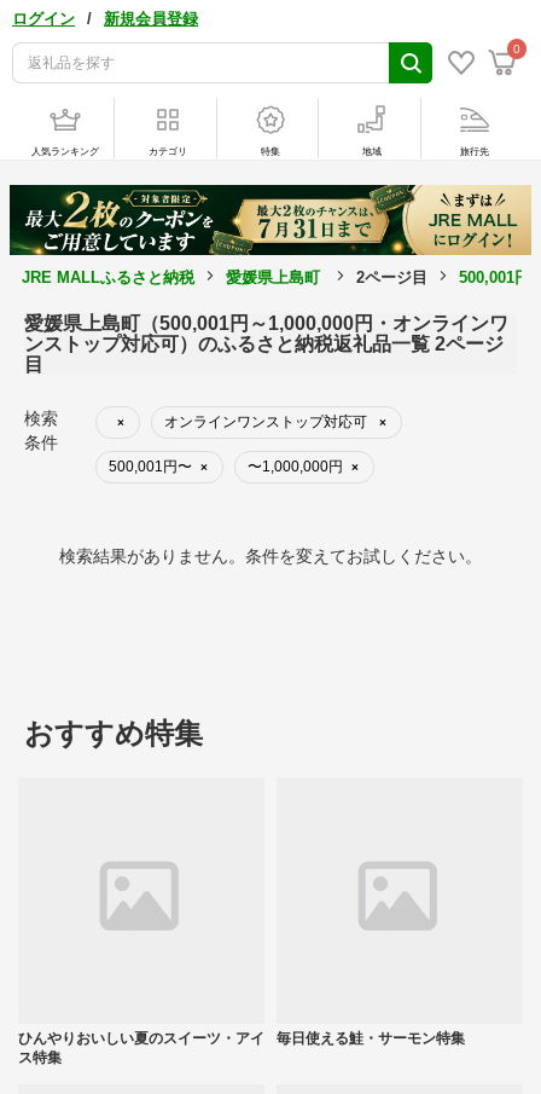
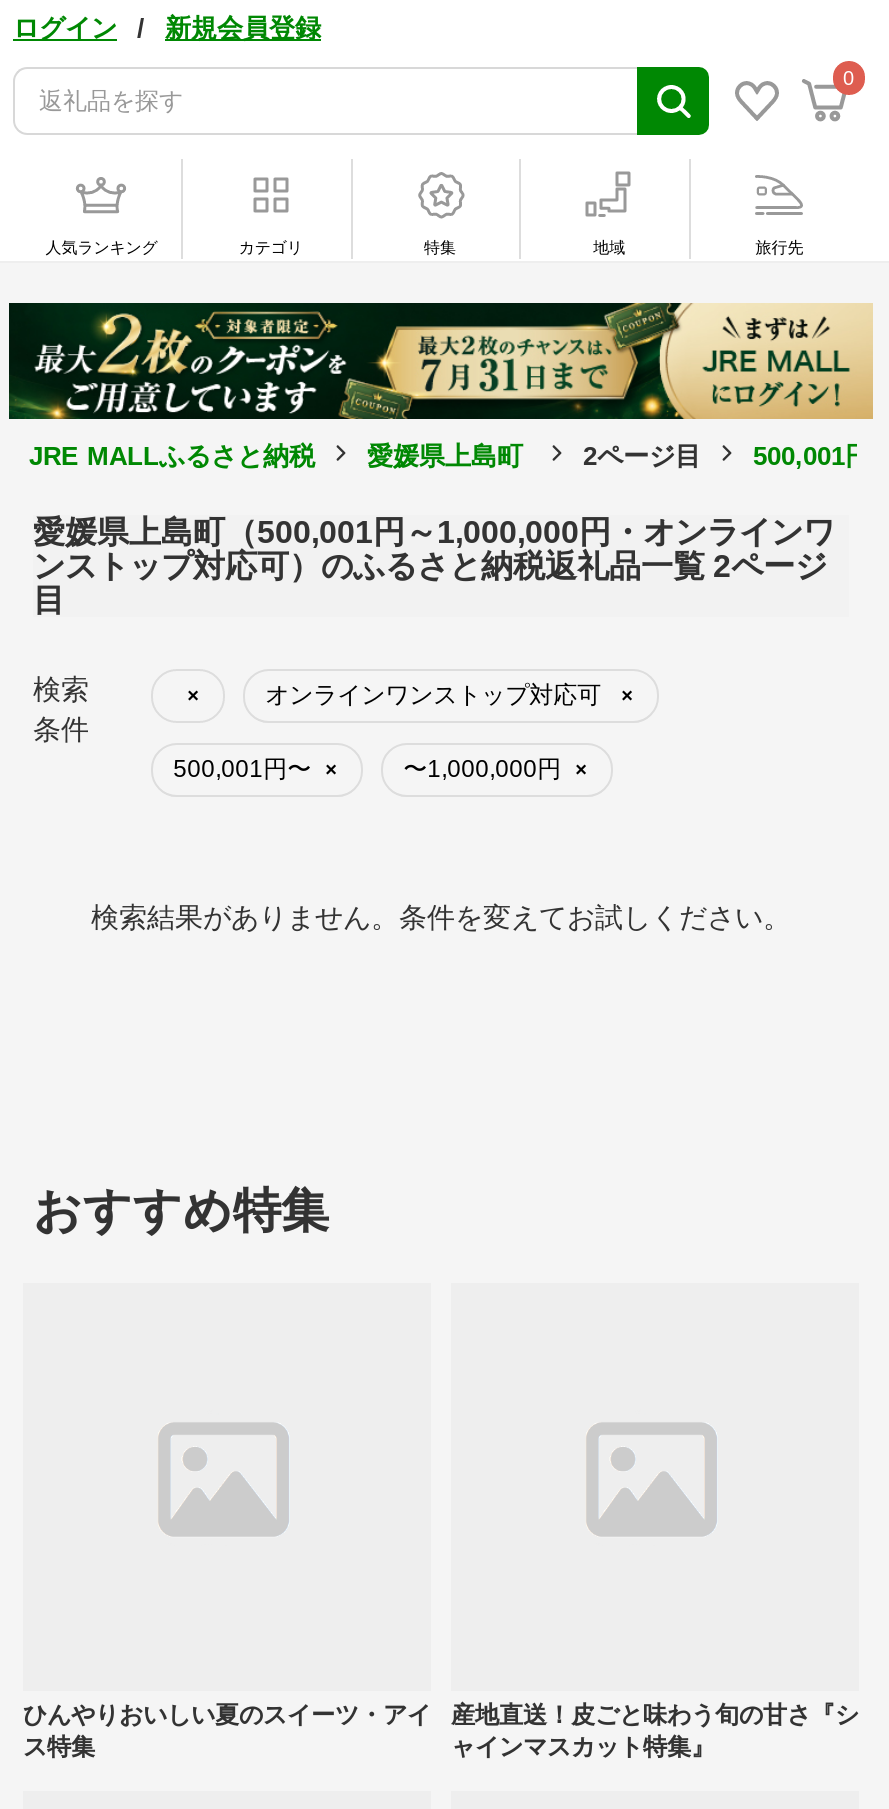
[277,1029,465,1046] 毎日使える鮭・サーモン特集 -> [451,1700,859,1760] 産地直送！皮ごと味わう旬の甘さ『シ | ャインマスカット特集』

